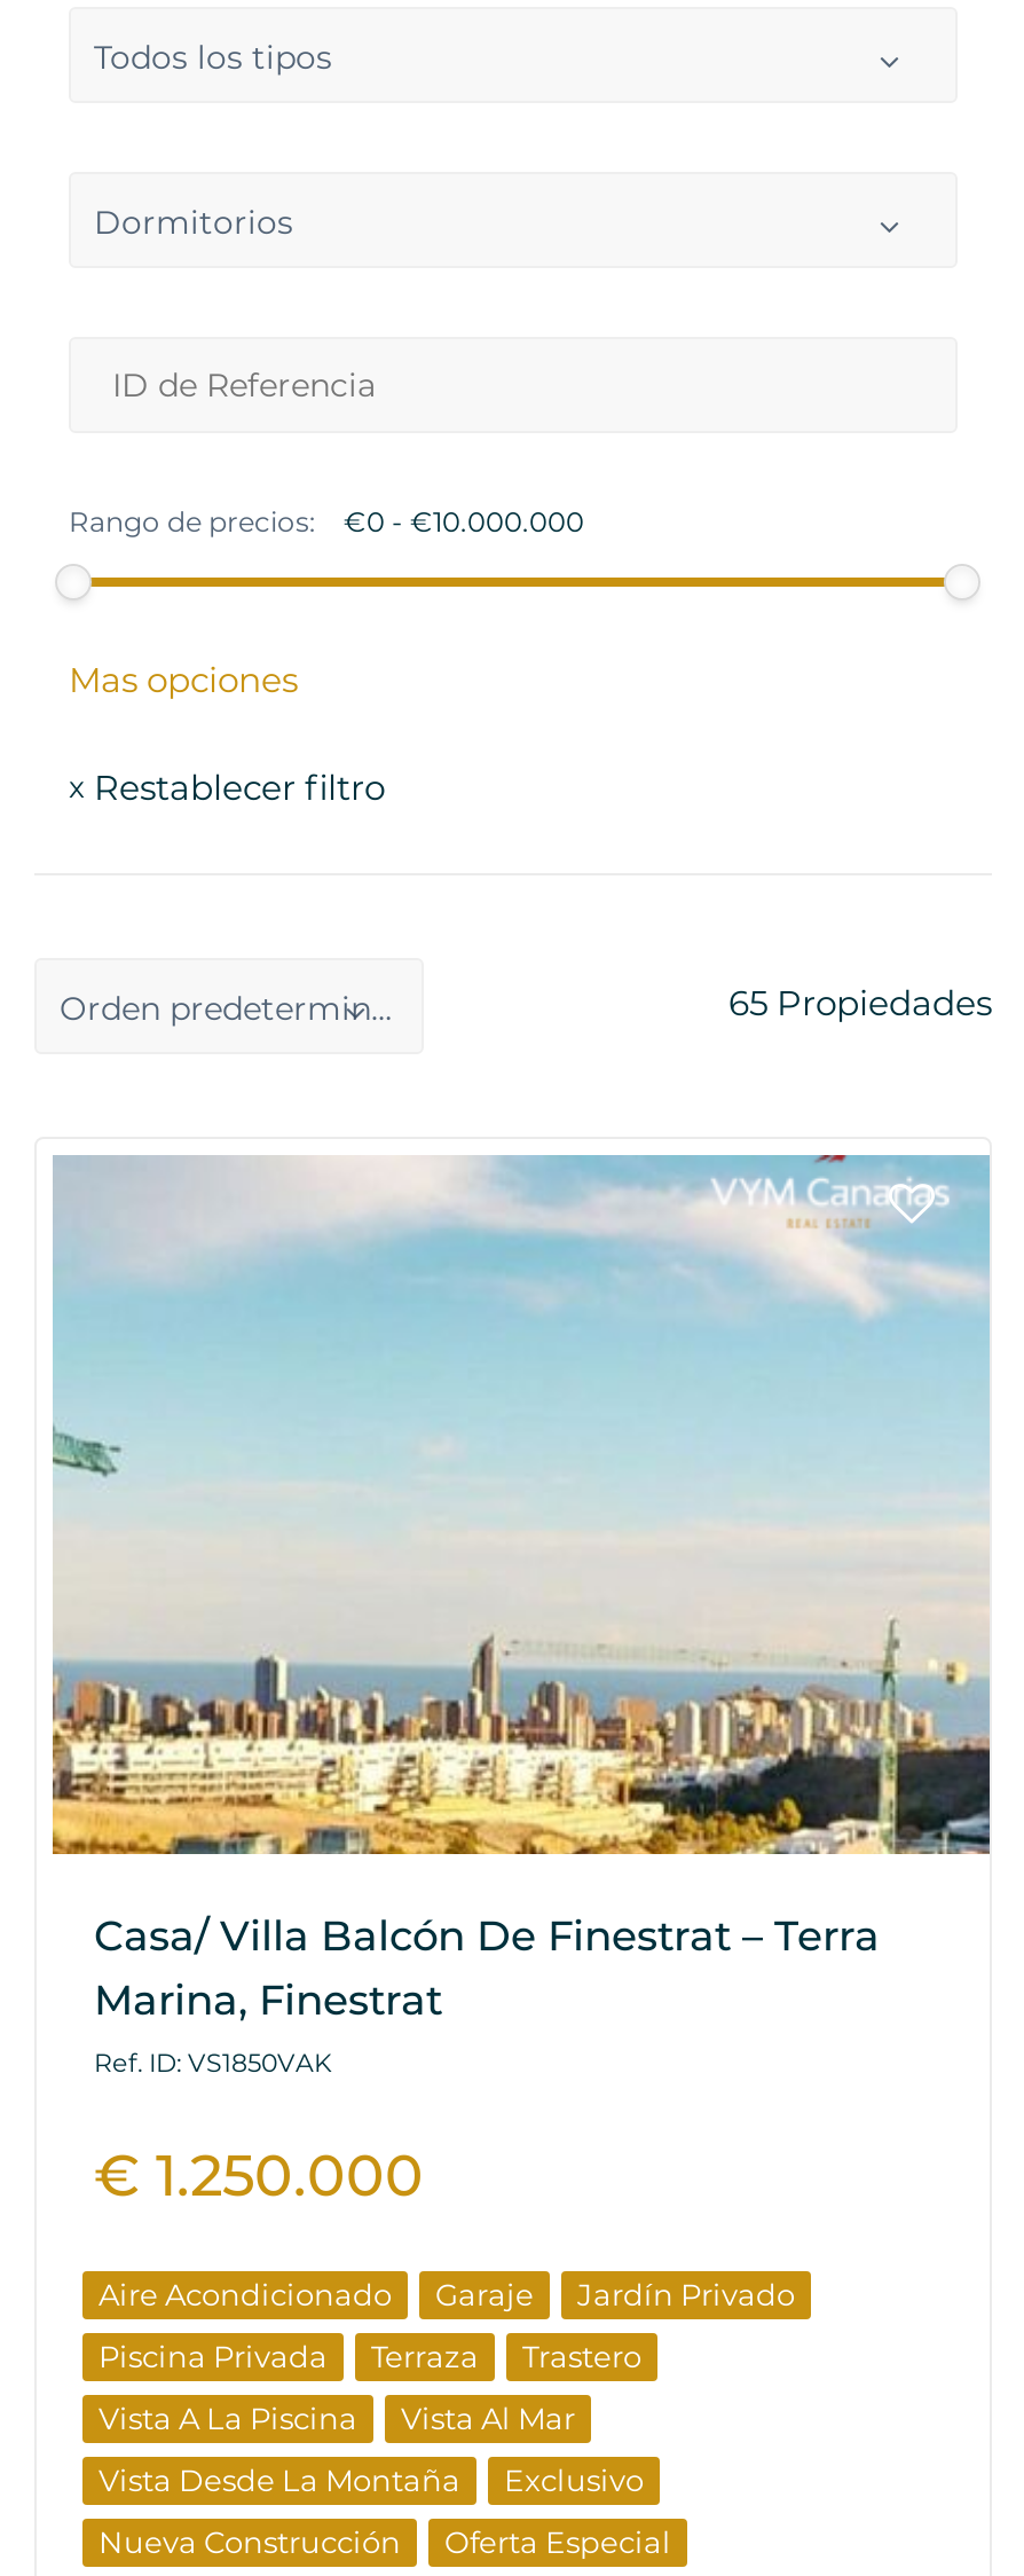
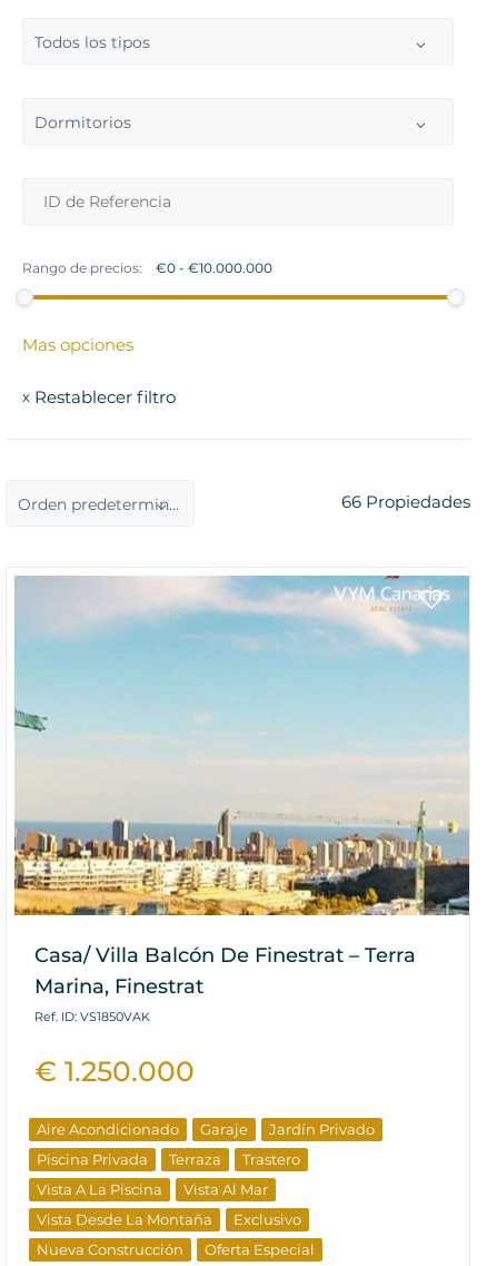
[728,981,992,1024] 65 Propiedades -> [341,491,470,512] 66 Propiedades

